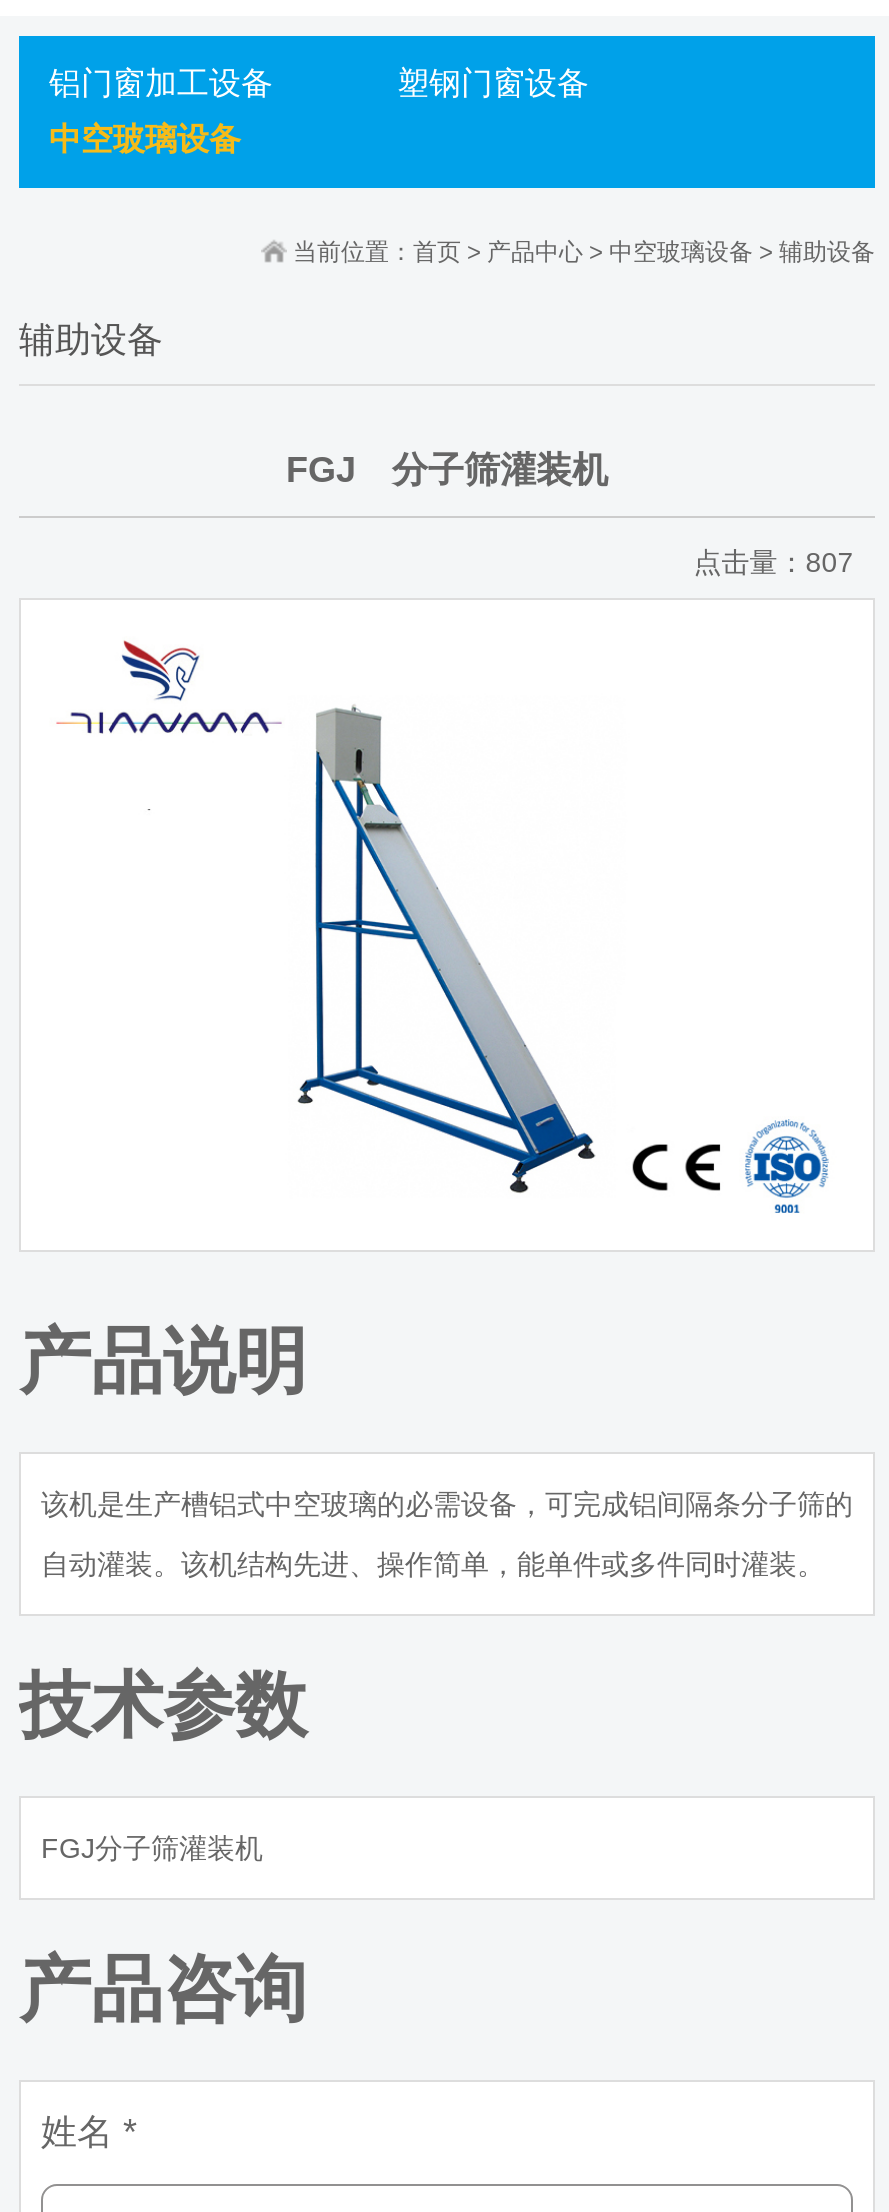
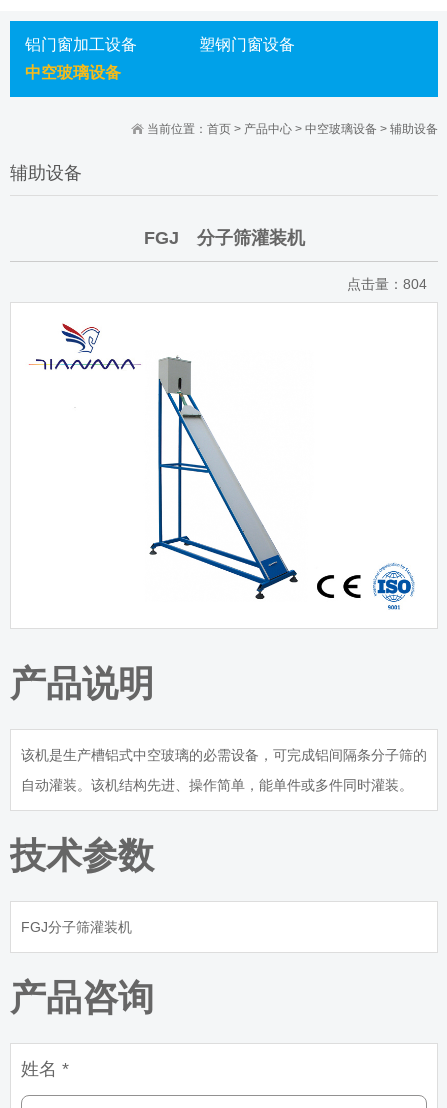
[694,546,854,578] 点击量：807 -> [347,276,427,292] 点击量：804

